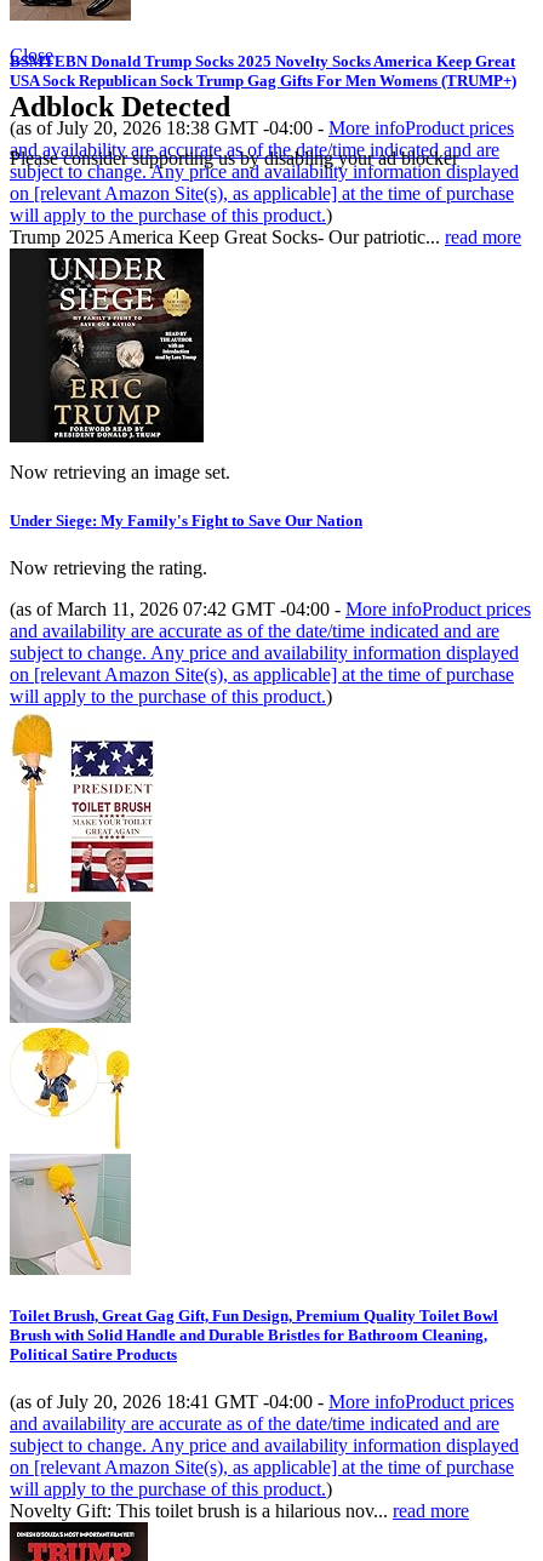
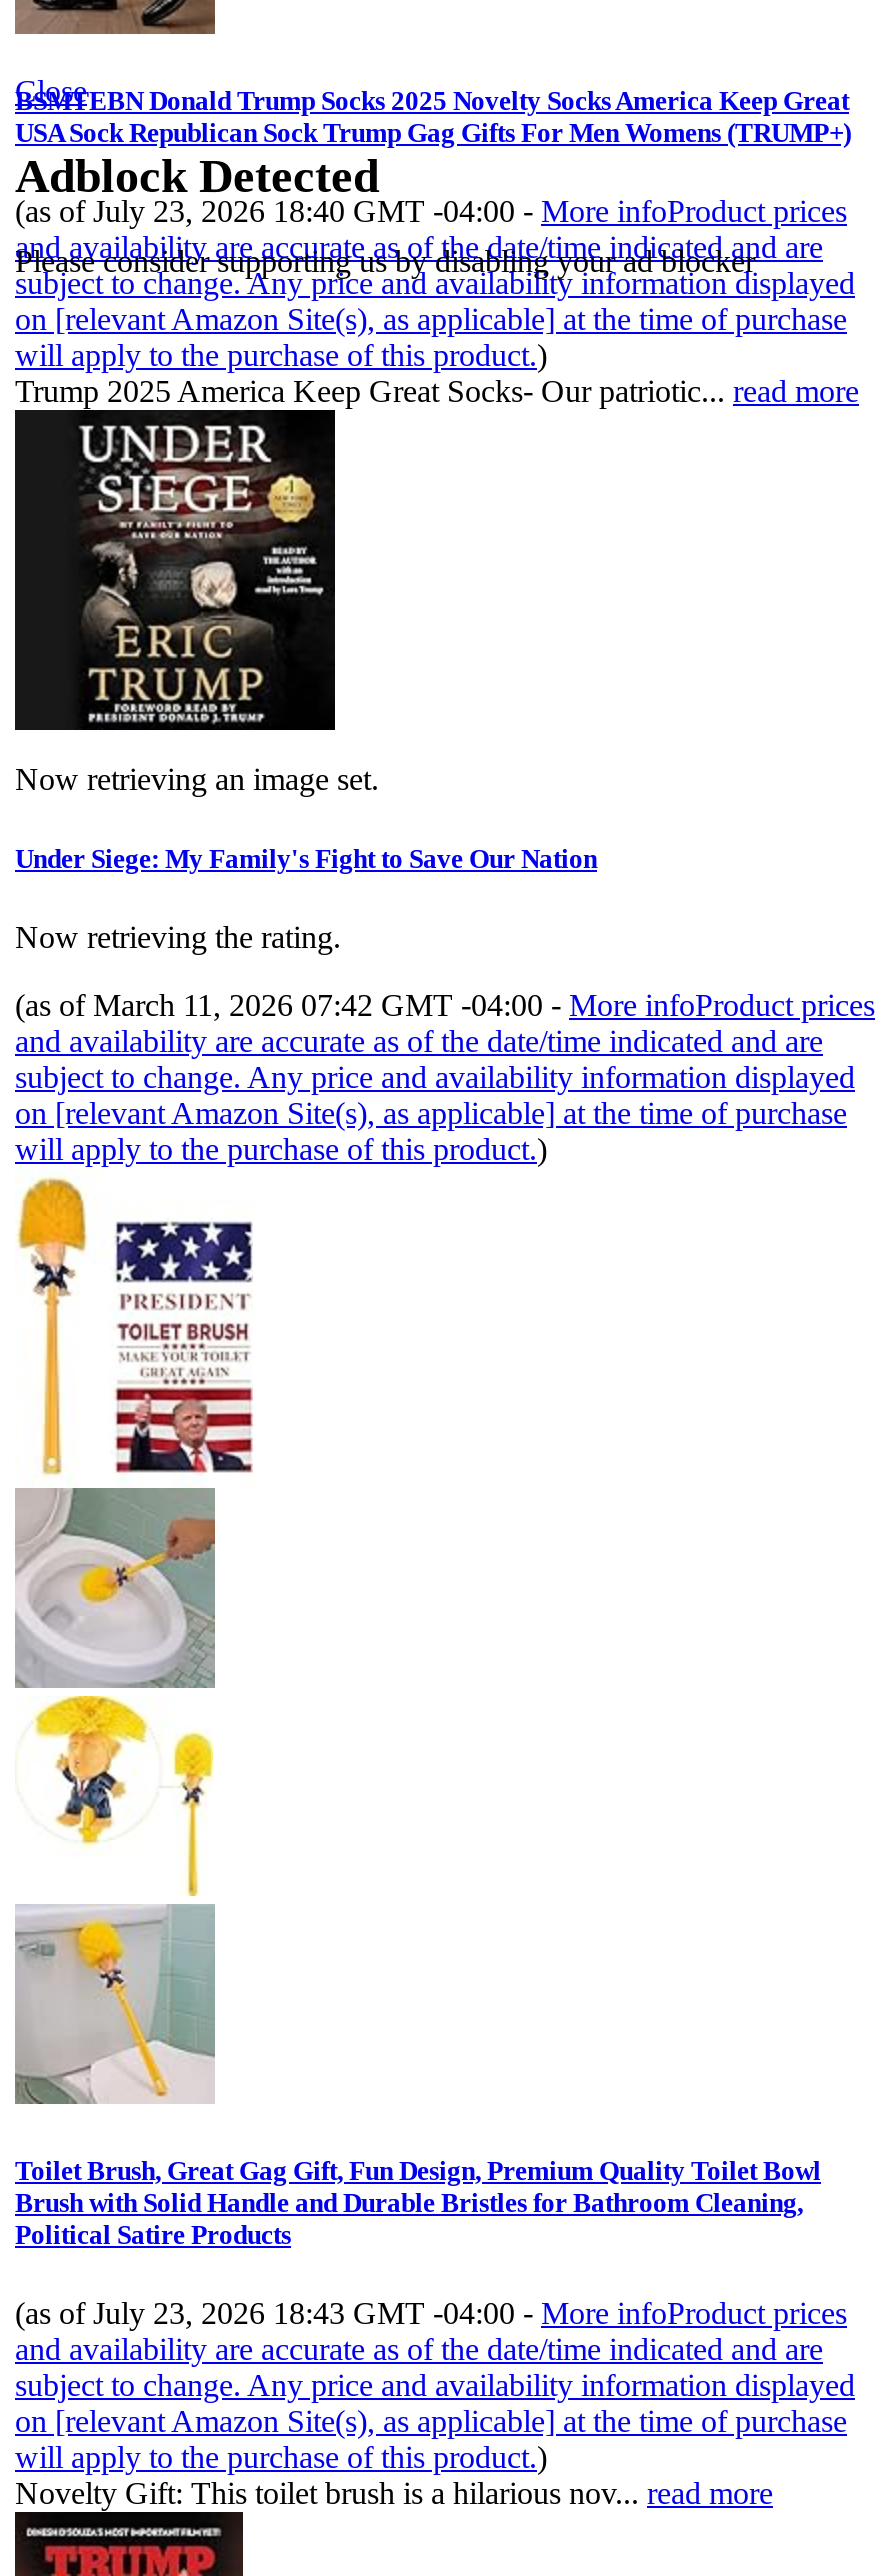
[10,118,514,139] (as of July 20, 2026 18:38 GMT -04:00 - More infoProduct prices -> [15,195,847,229] (as of July 23, 2026 18:40 GMT -04:00 - More infoProduct prices
[10,1391,514,1412] (as of July 20, 2026 18:41 GMT -04:00 - More infoProduct prices -> [15,2296,847,2330] (as of July 23, 2026 18:43 GMT -04:00 - More infoProduct prices

